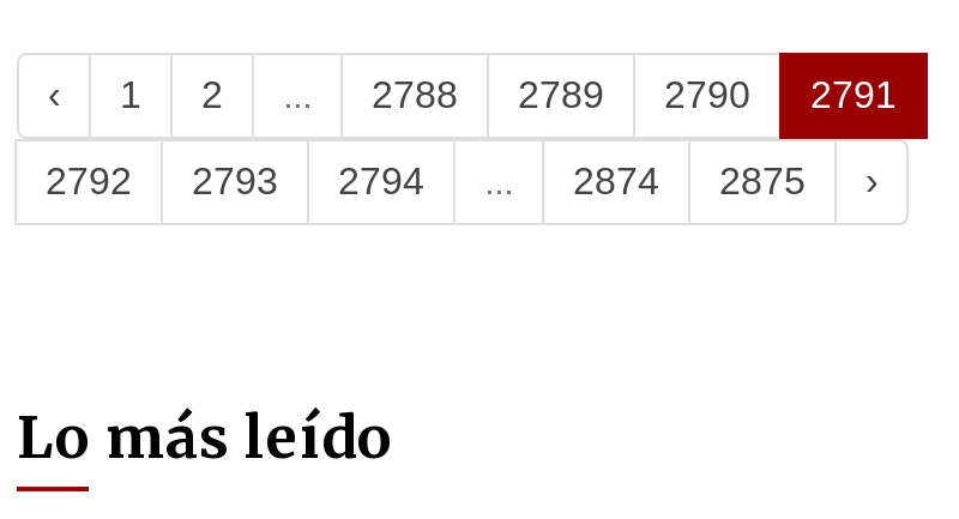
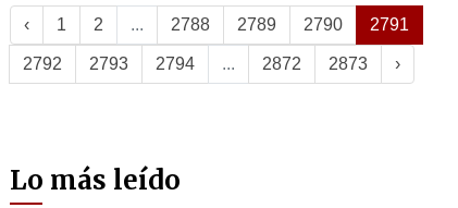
[573,162,659,202] 2874 -> [262,55,301,73] 2872
[719,162,806,202] 2875 -> [329,55,368,73] 2873

